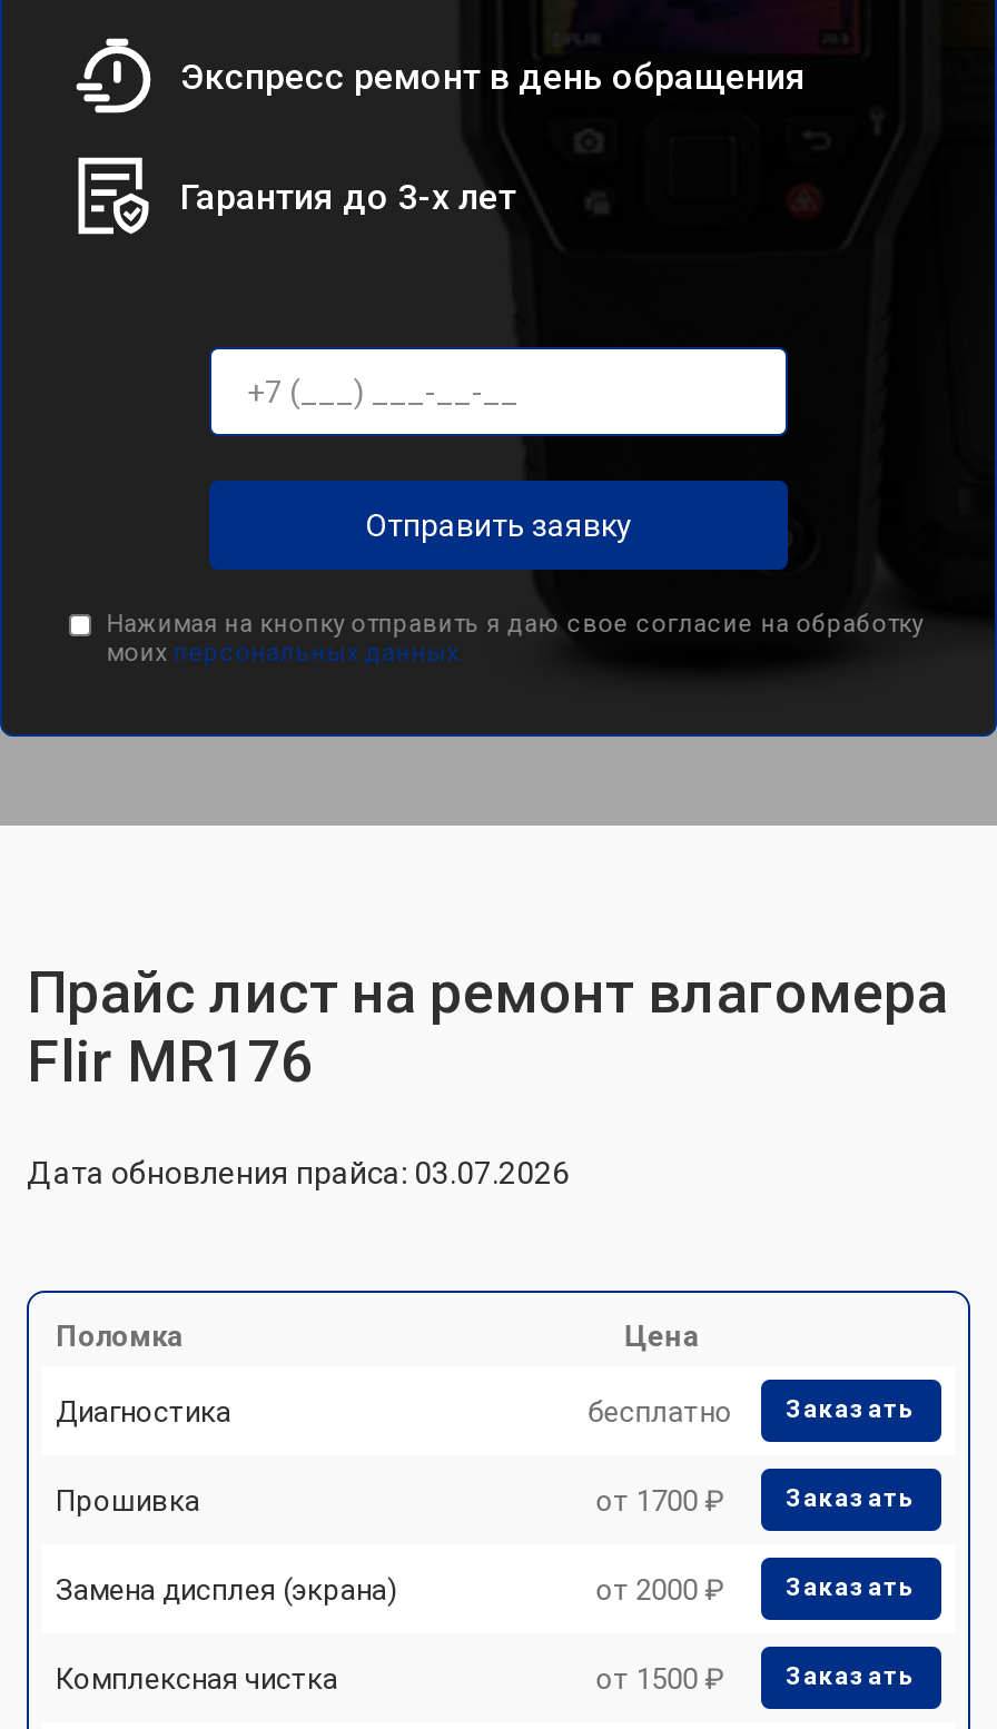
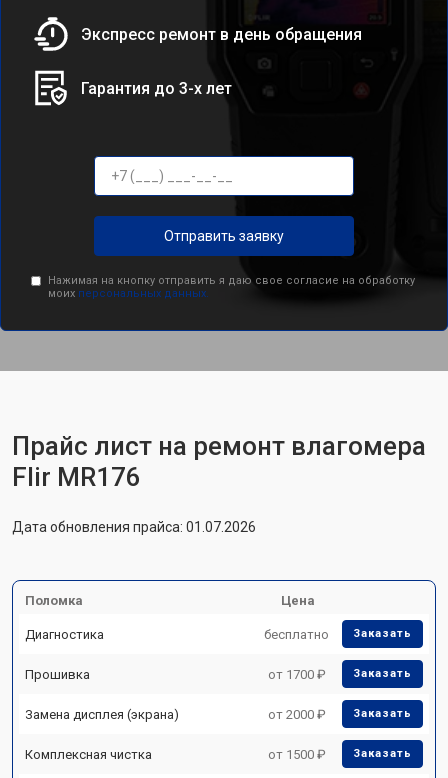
[27,1155,570,1190] Дата обновления прайса: 03.07.2026 -> [12,519,256,535] Дата обновления прайса: 01.07.2026

